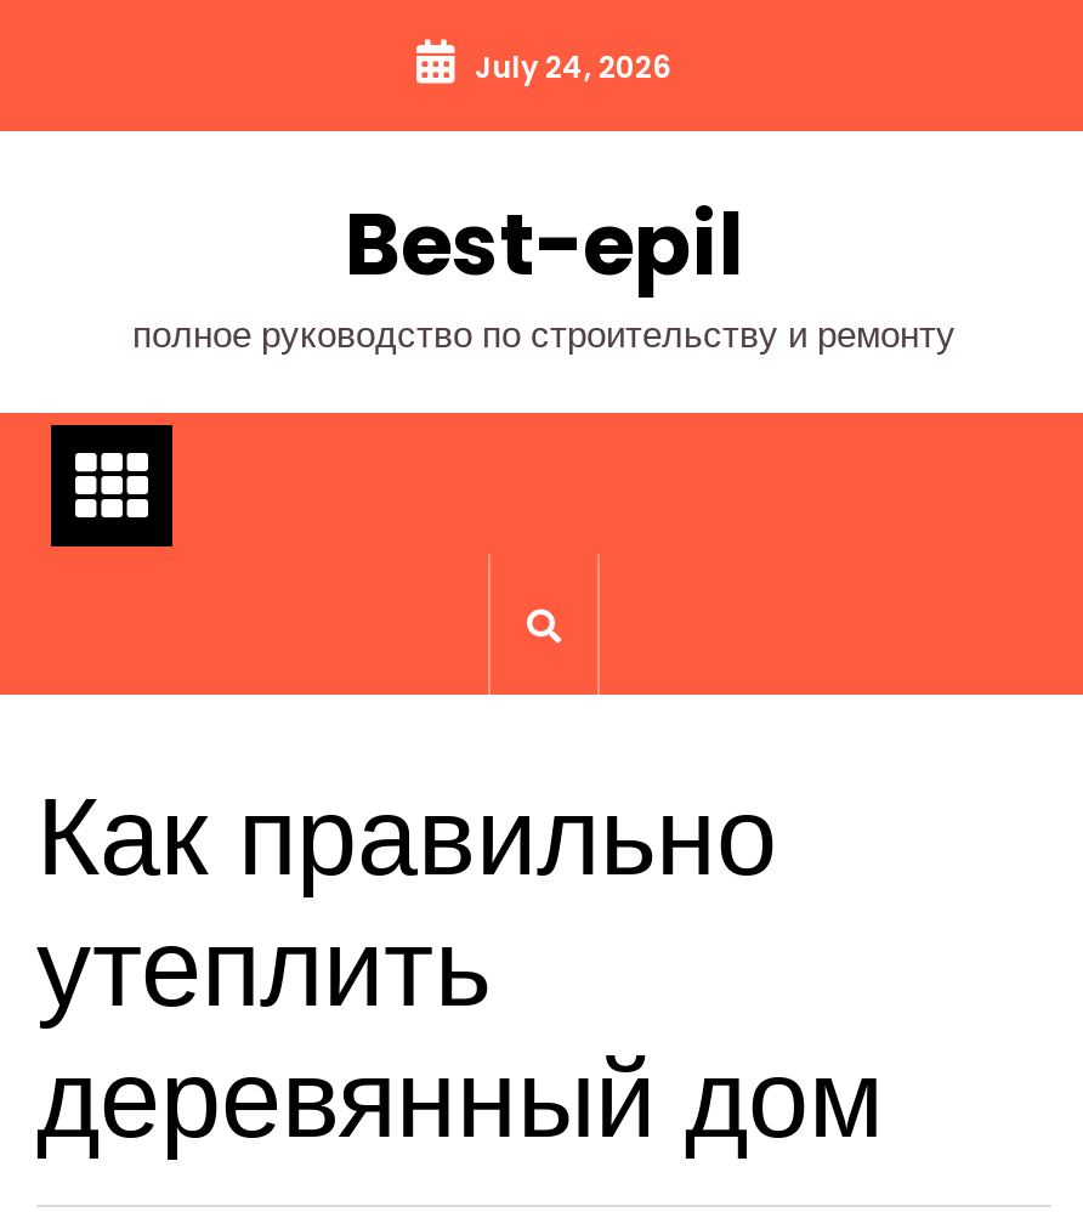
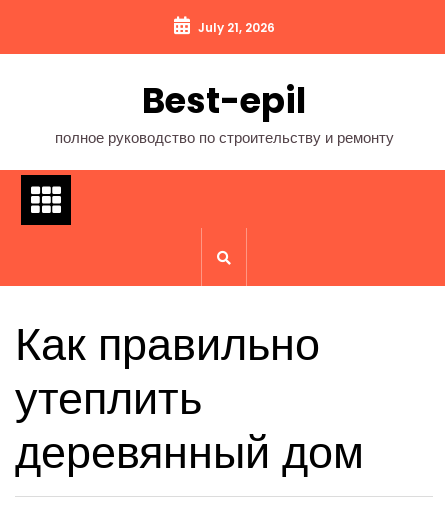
[467,46,671,87] July 24, 2026 -> [194,19,274,36] July 21, 2026

